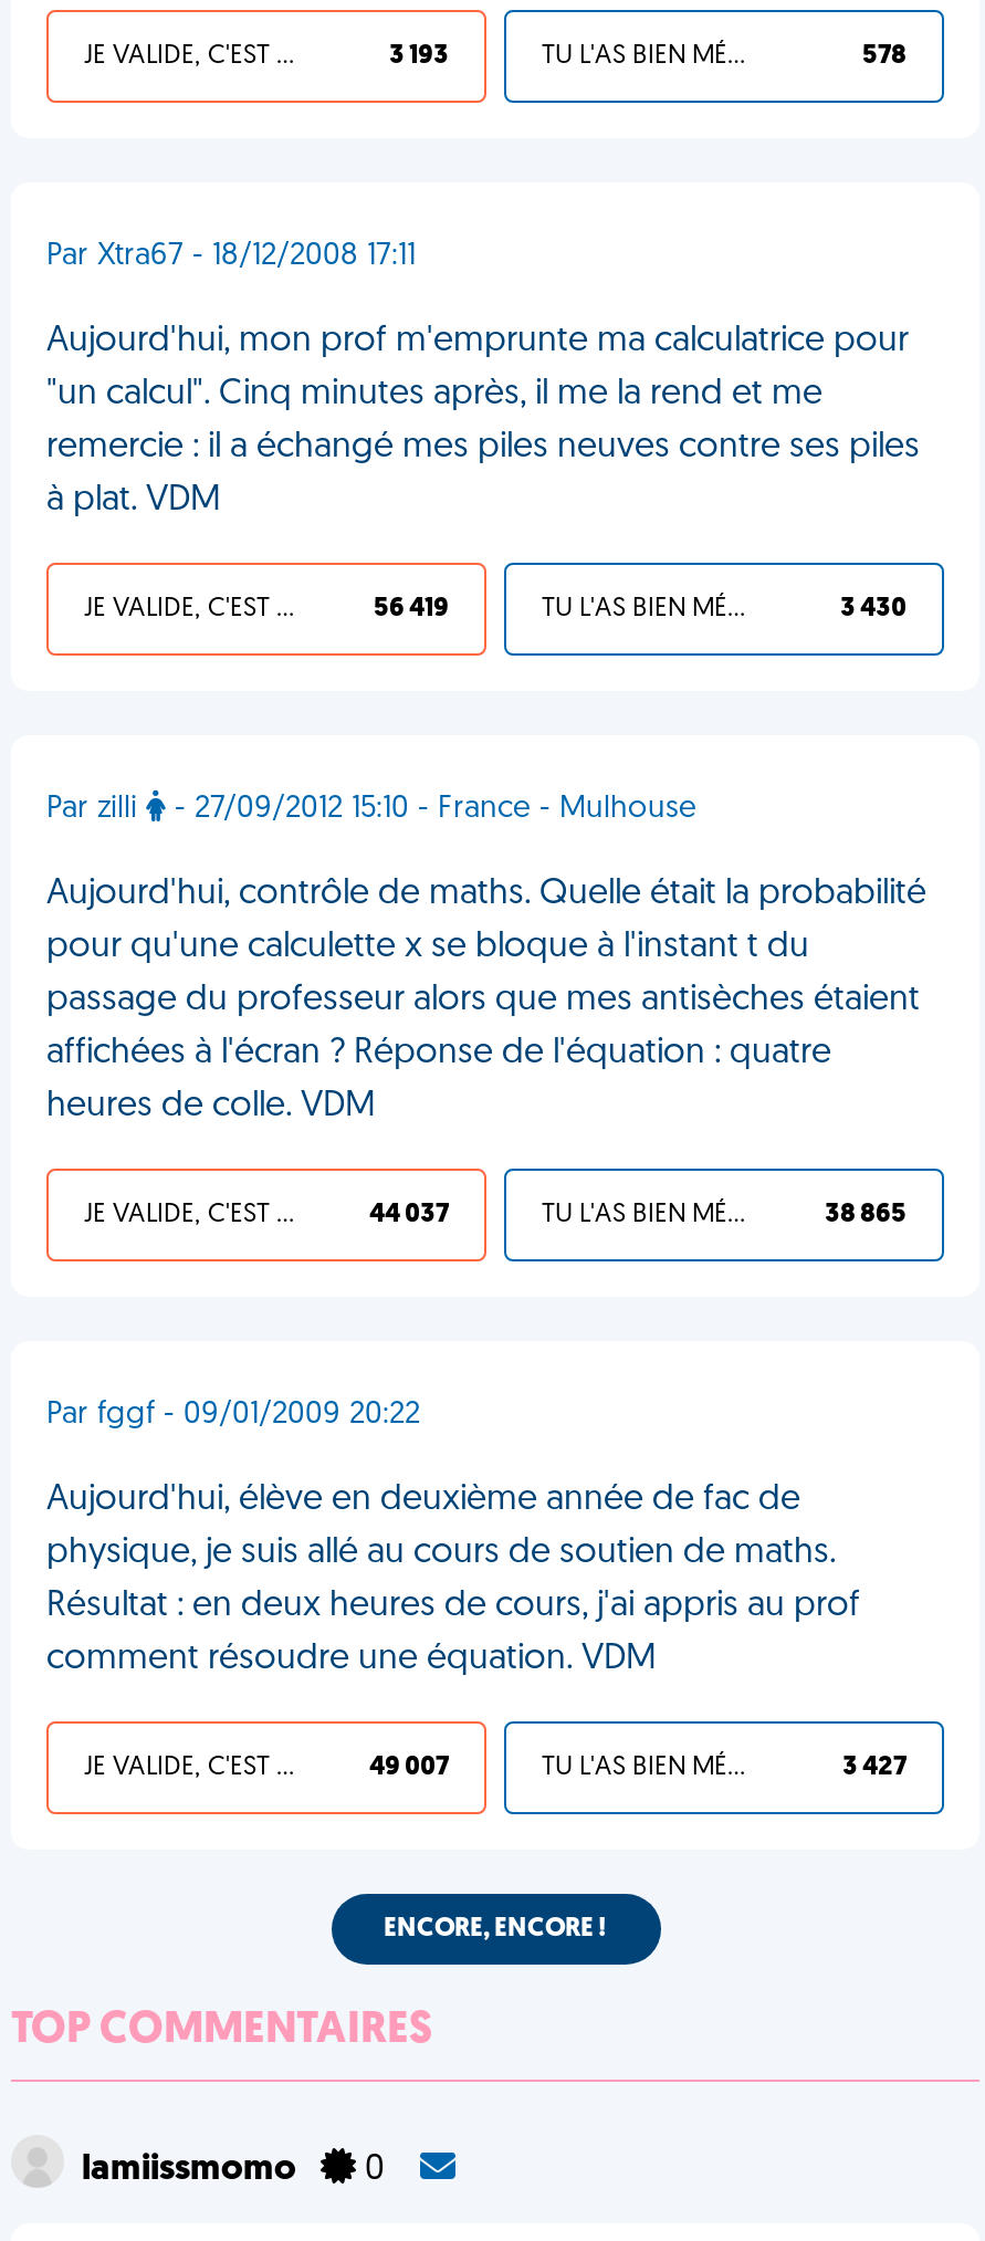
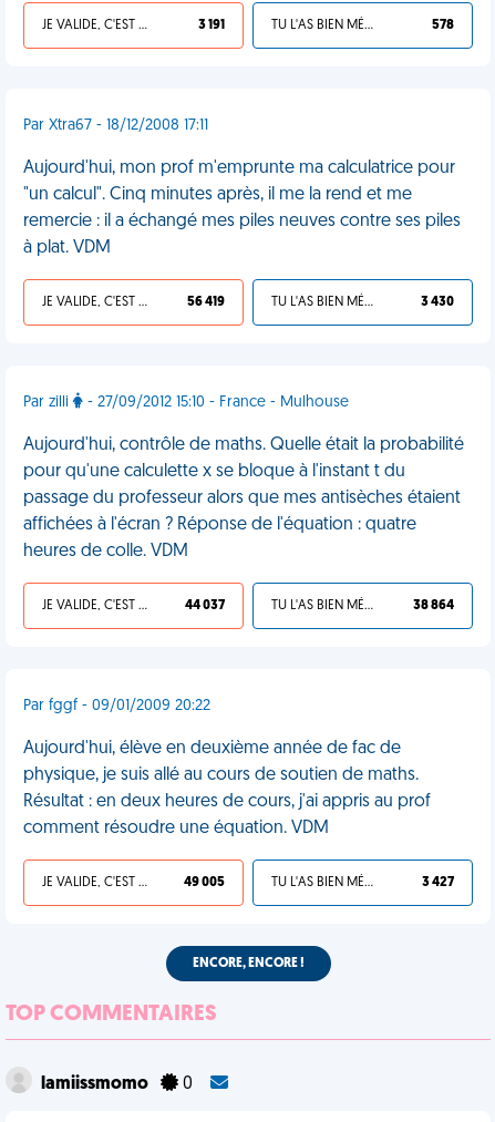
[389,43,449,70] 3 193 -> [198,19,225,32] 3 191
[825,1202,907,1228] 38 865 -> [413,599,454,613] 38 864
[369,1755,449,1781] 49 007 -> [184,876,225,889] 49 005

